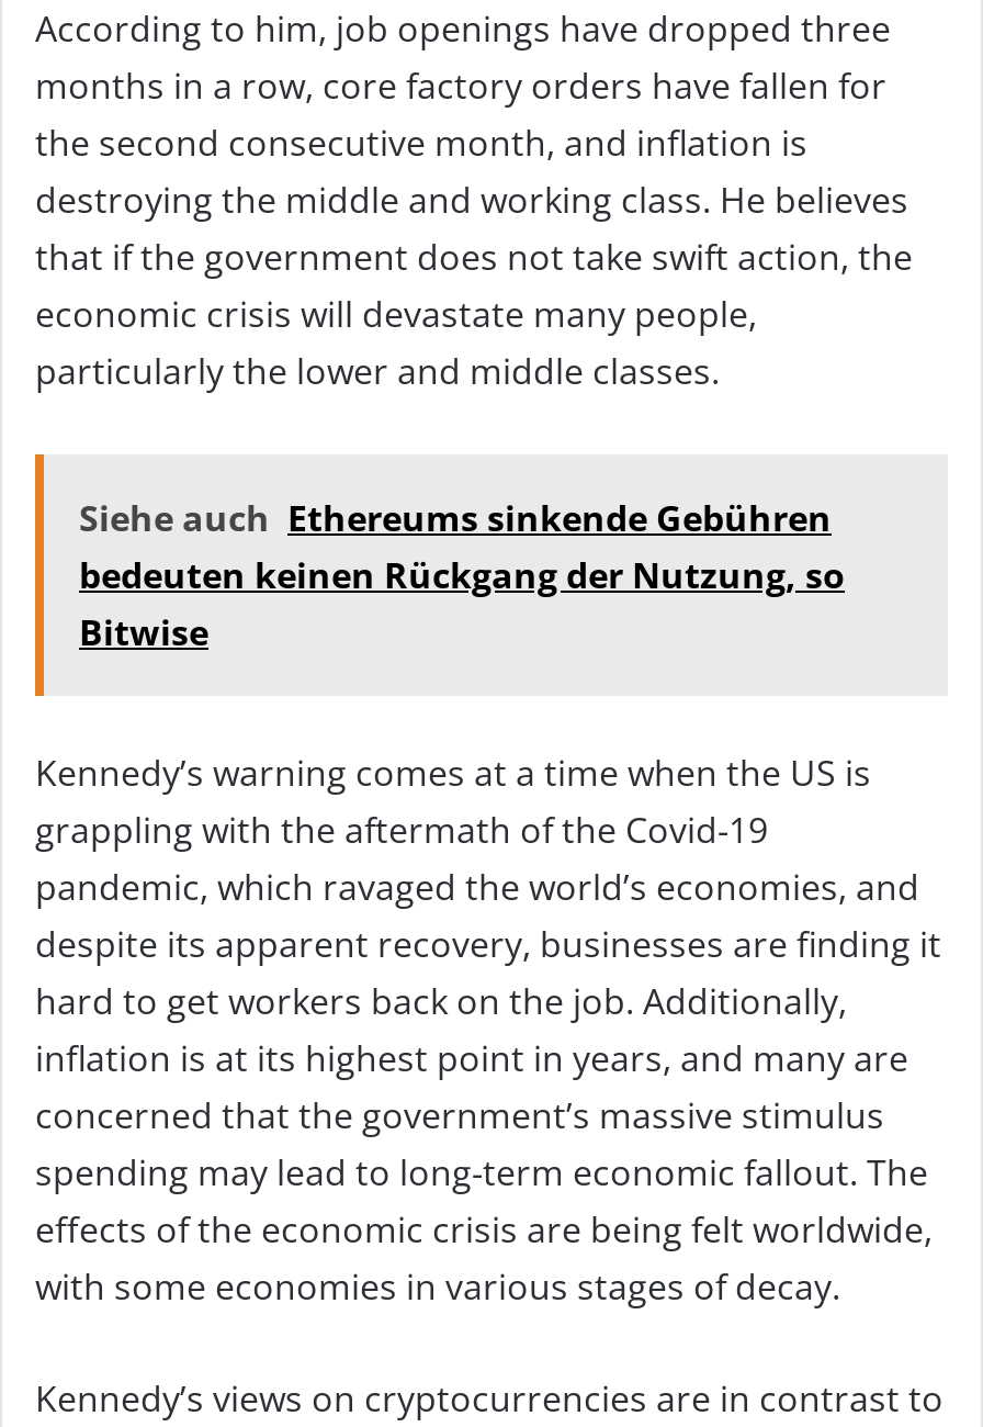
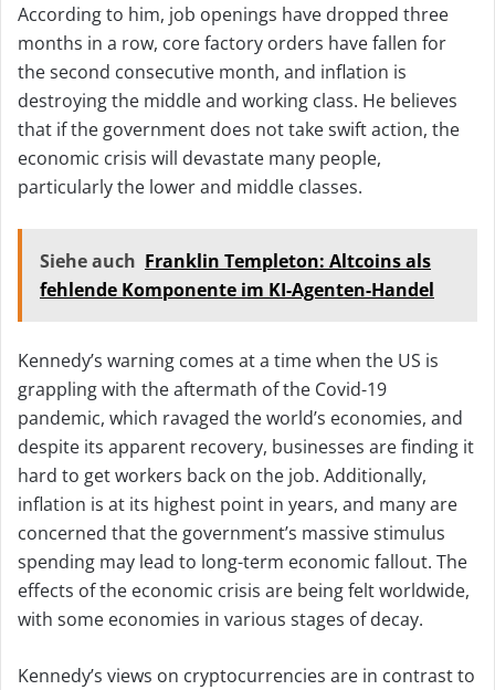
[79,493,845,656] Siehe auch Ethereums sinkende Gebühren | bedeuten keinen Rückgang der Nutzung, so | Bitwise -> [40,248,434,302] Siehe auch Franklin Templeton: Altcoins als | fehlende Komponente im KI-Agenten-Handel

